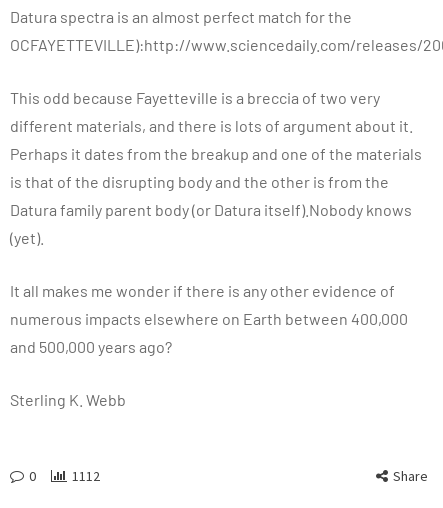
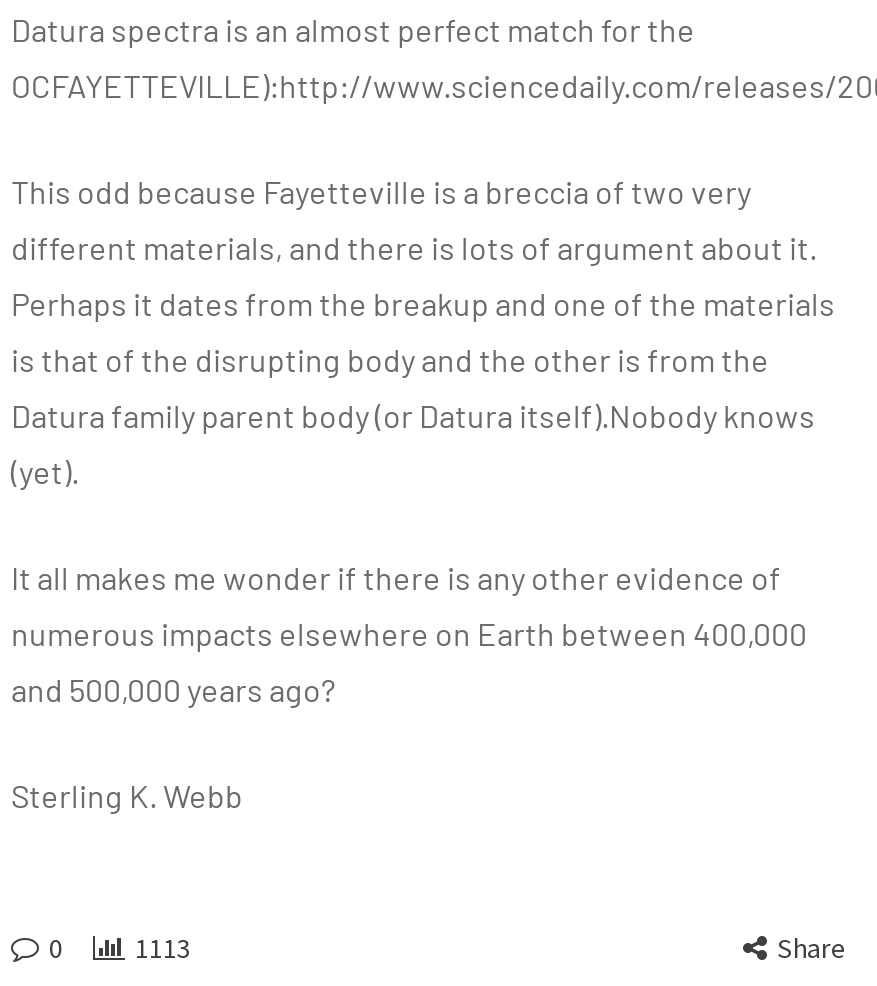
[29,467,100,485] 0 1112 -> [49,929,191,965] 0 1113

